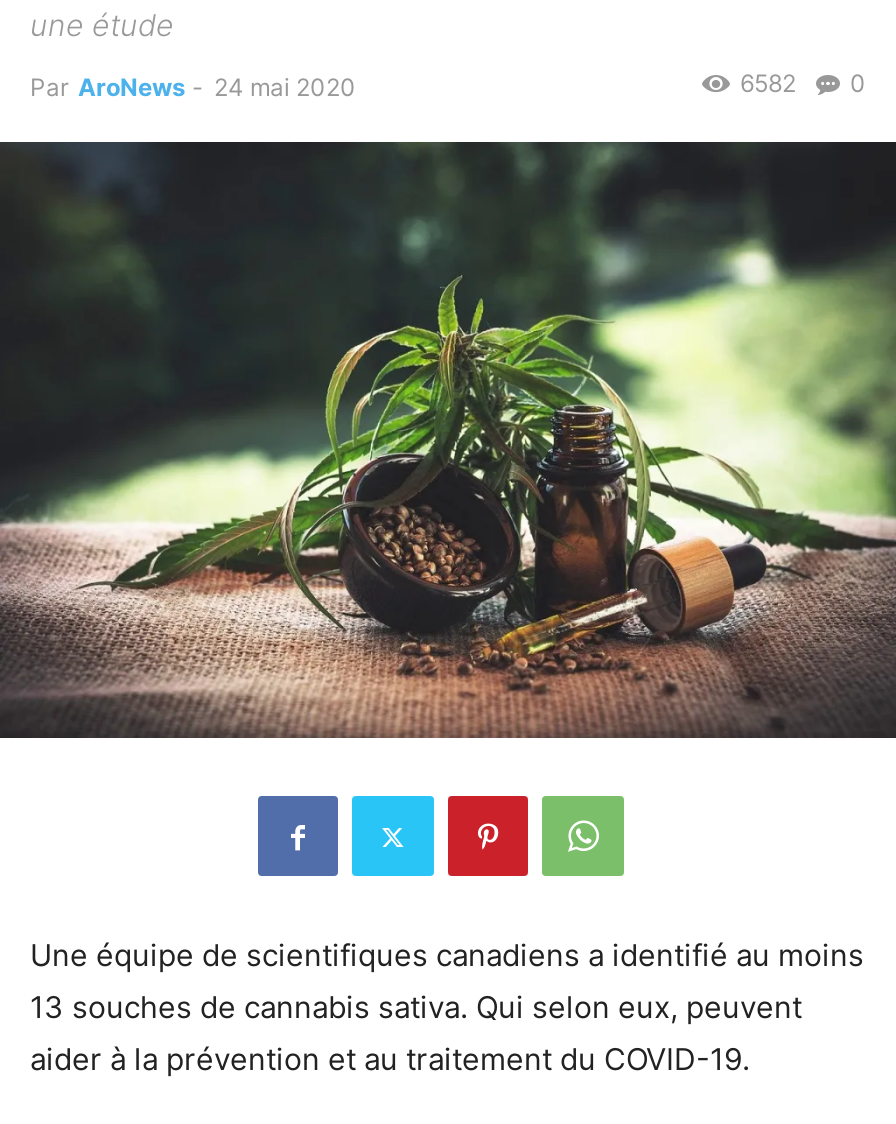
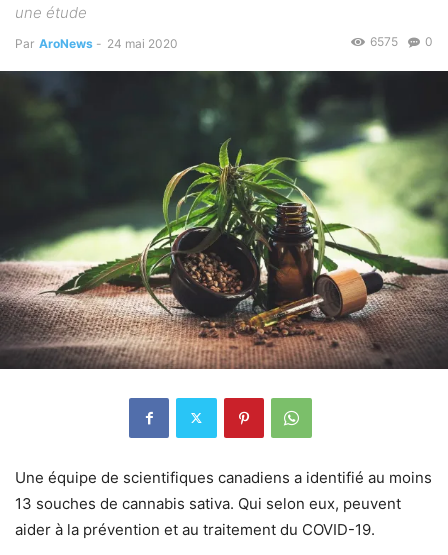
[740,68,866,98] 6582 0 -> [370,34,433,49] 6575 0

